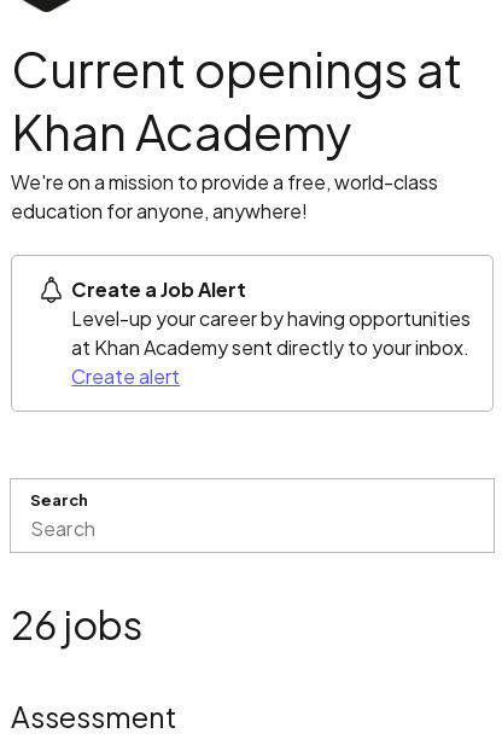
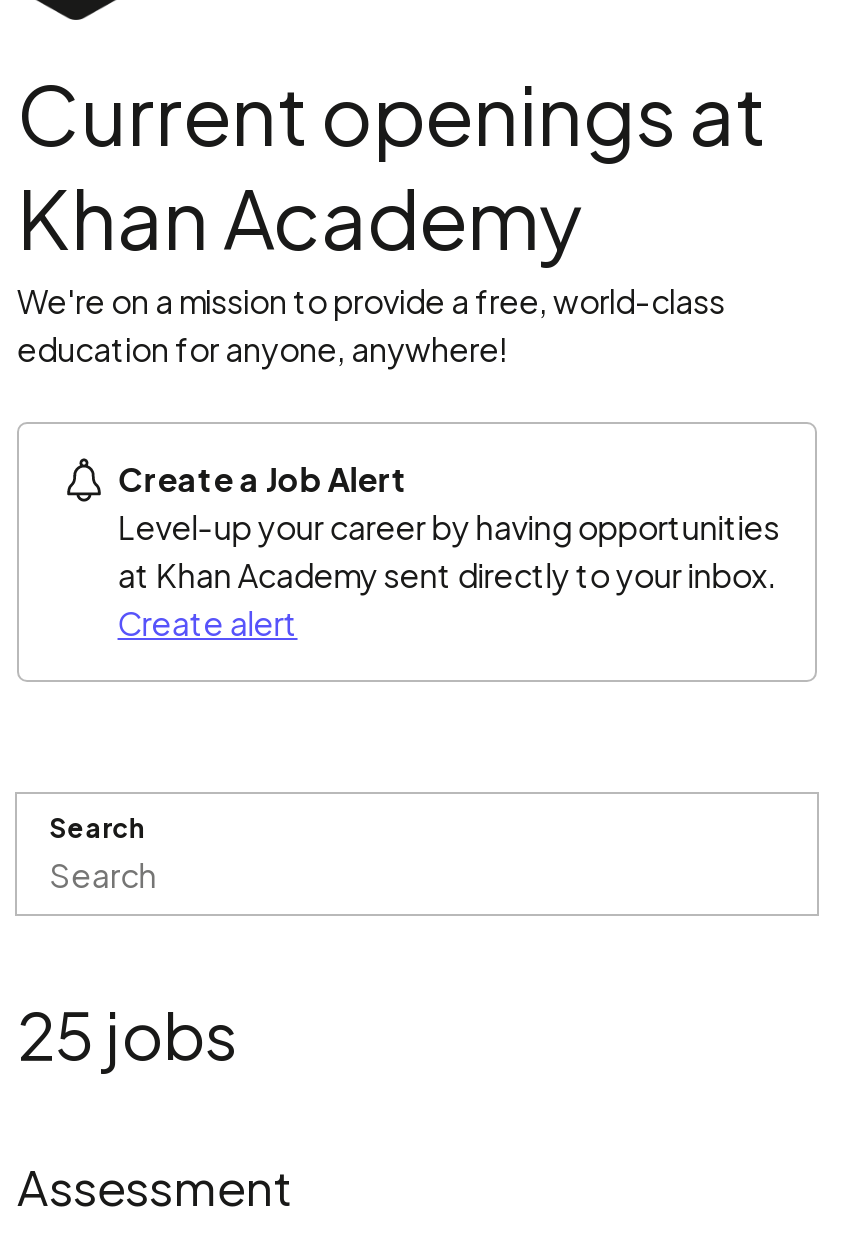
[11,600,142,648] 26 jobs -> [17,994,237,1074] 25 jobs

